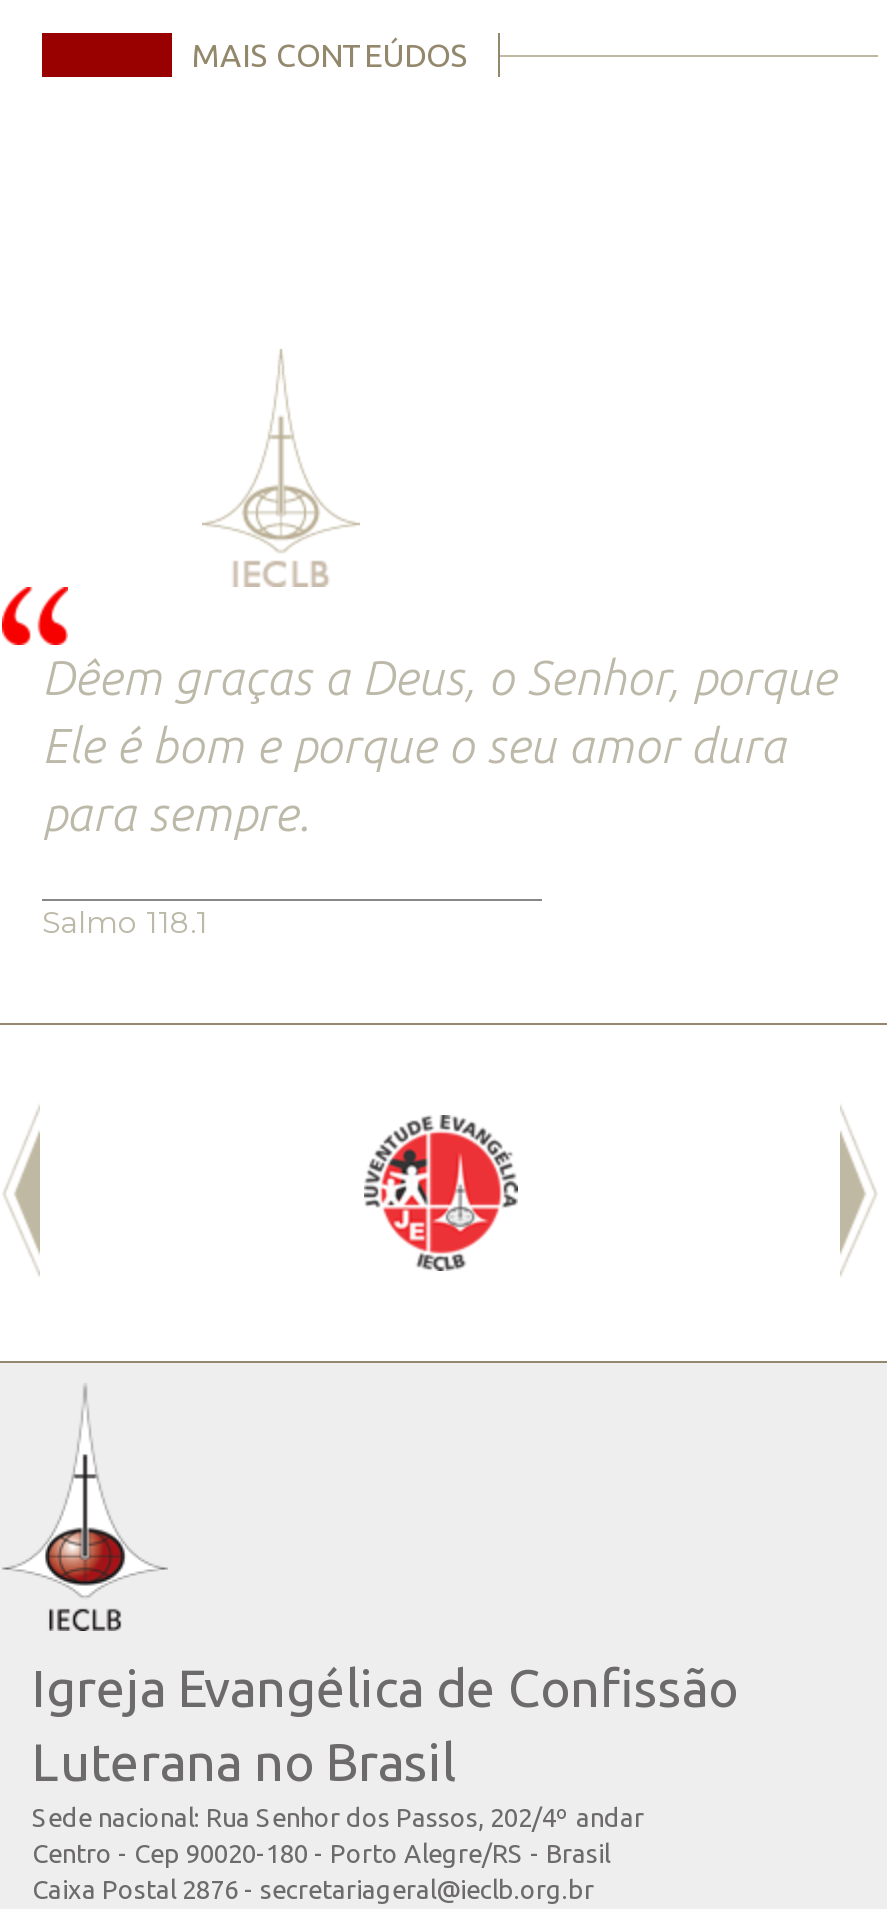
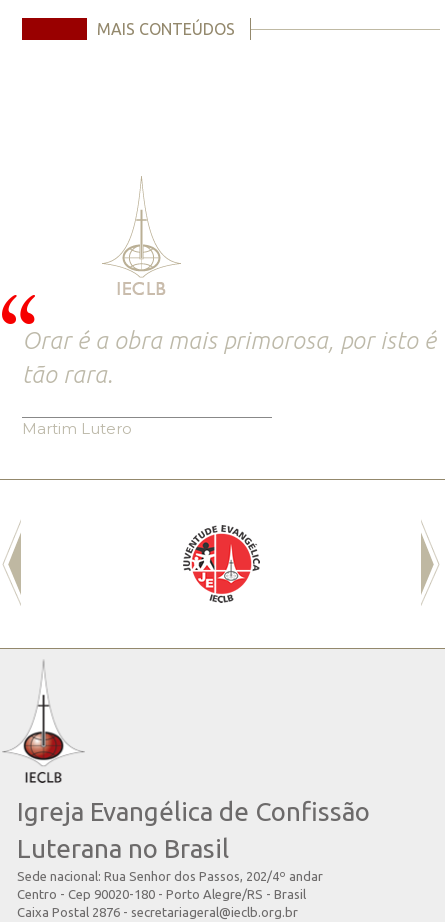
[42,651,836,841] Dêem graças a Deus, o Senhor, porque | Ele é bom e porque o seu amor dura | para sempre. -> [22,327,436,388] Orar é a obra mais primorosa, por isto é | tão rara.
[42,903,208,941] Salmo 118.1 -> [22,419,132,438] Martim Lutero

